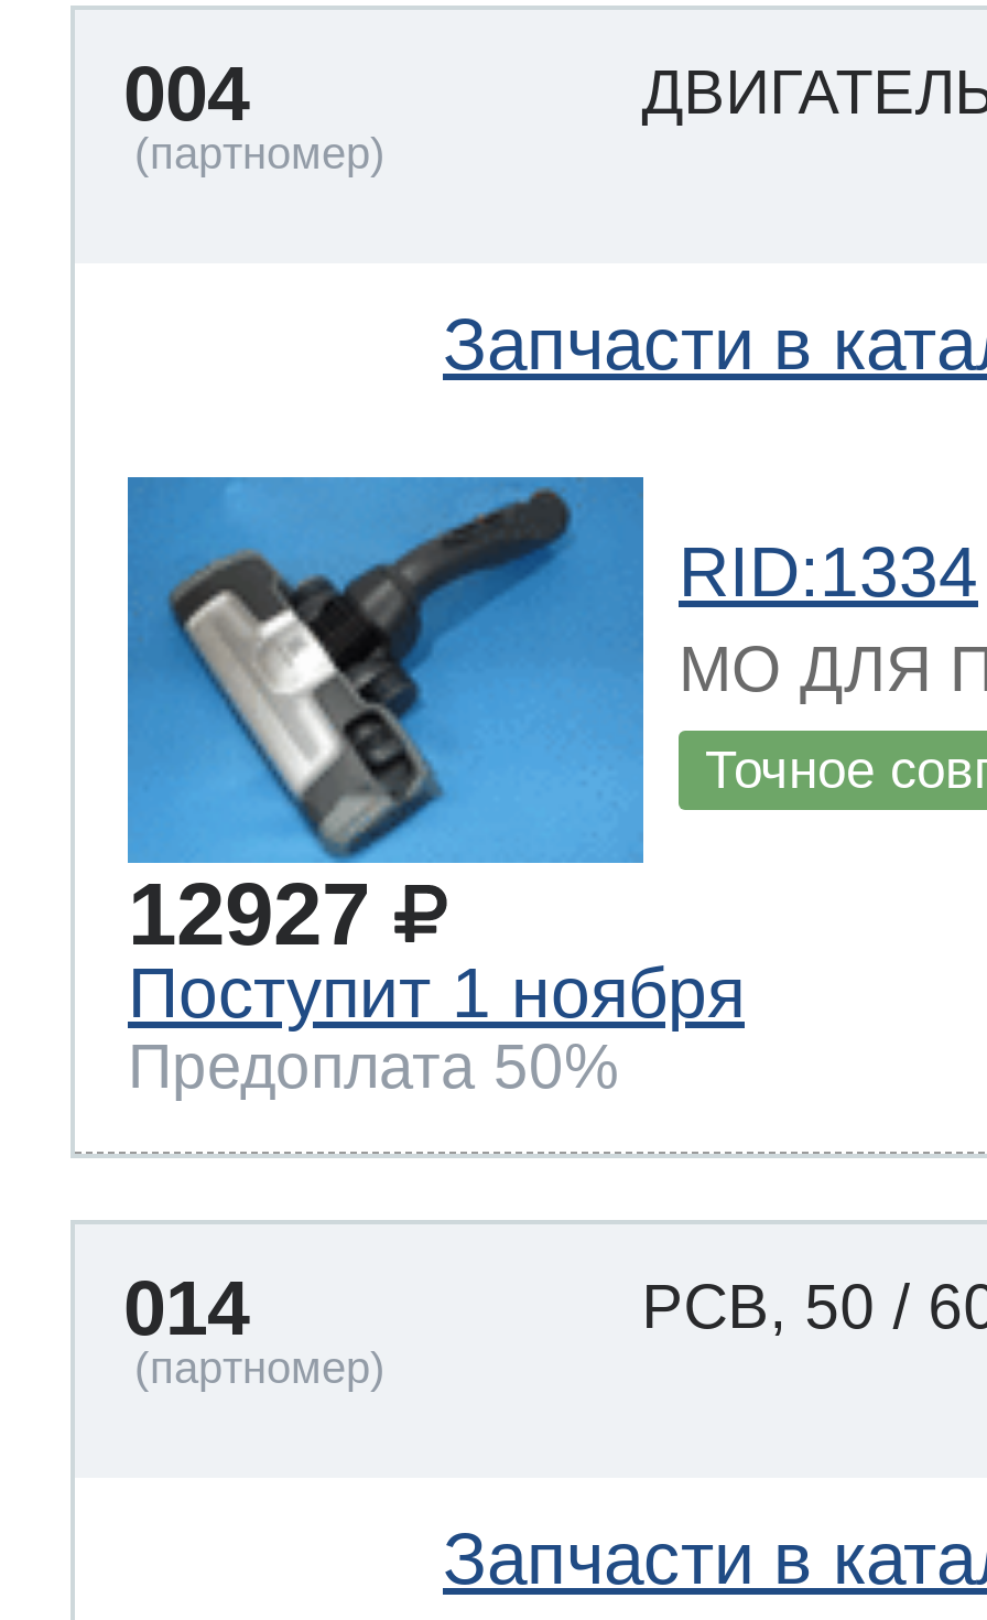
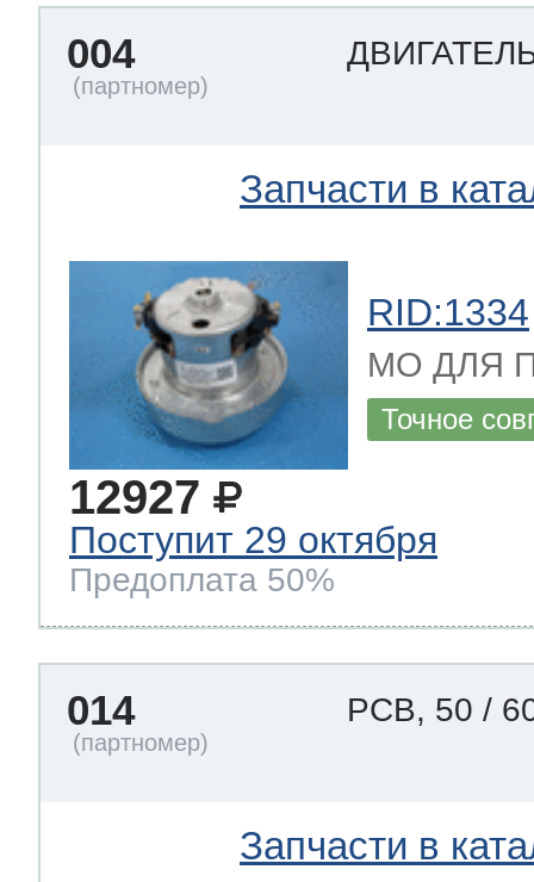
[128,479,643,863] [image] -> [69,261,348,470] [image]
[128,954,745,1033] Поступит 1 ноября -> [69,519,437,562] Поступит 29 октября

